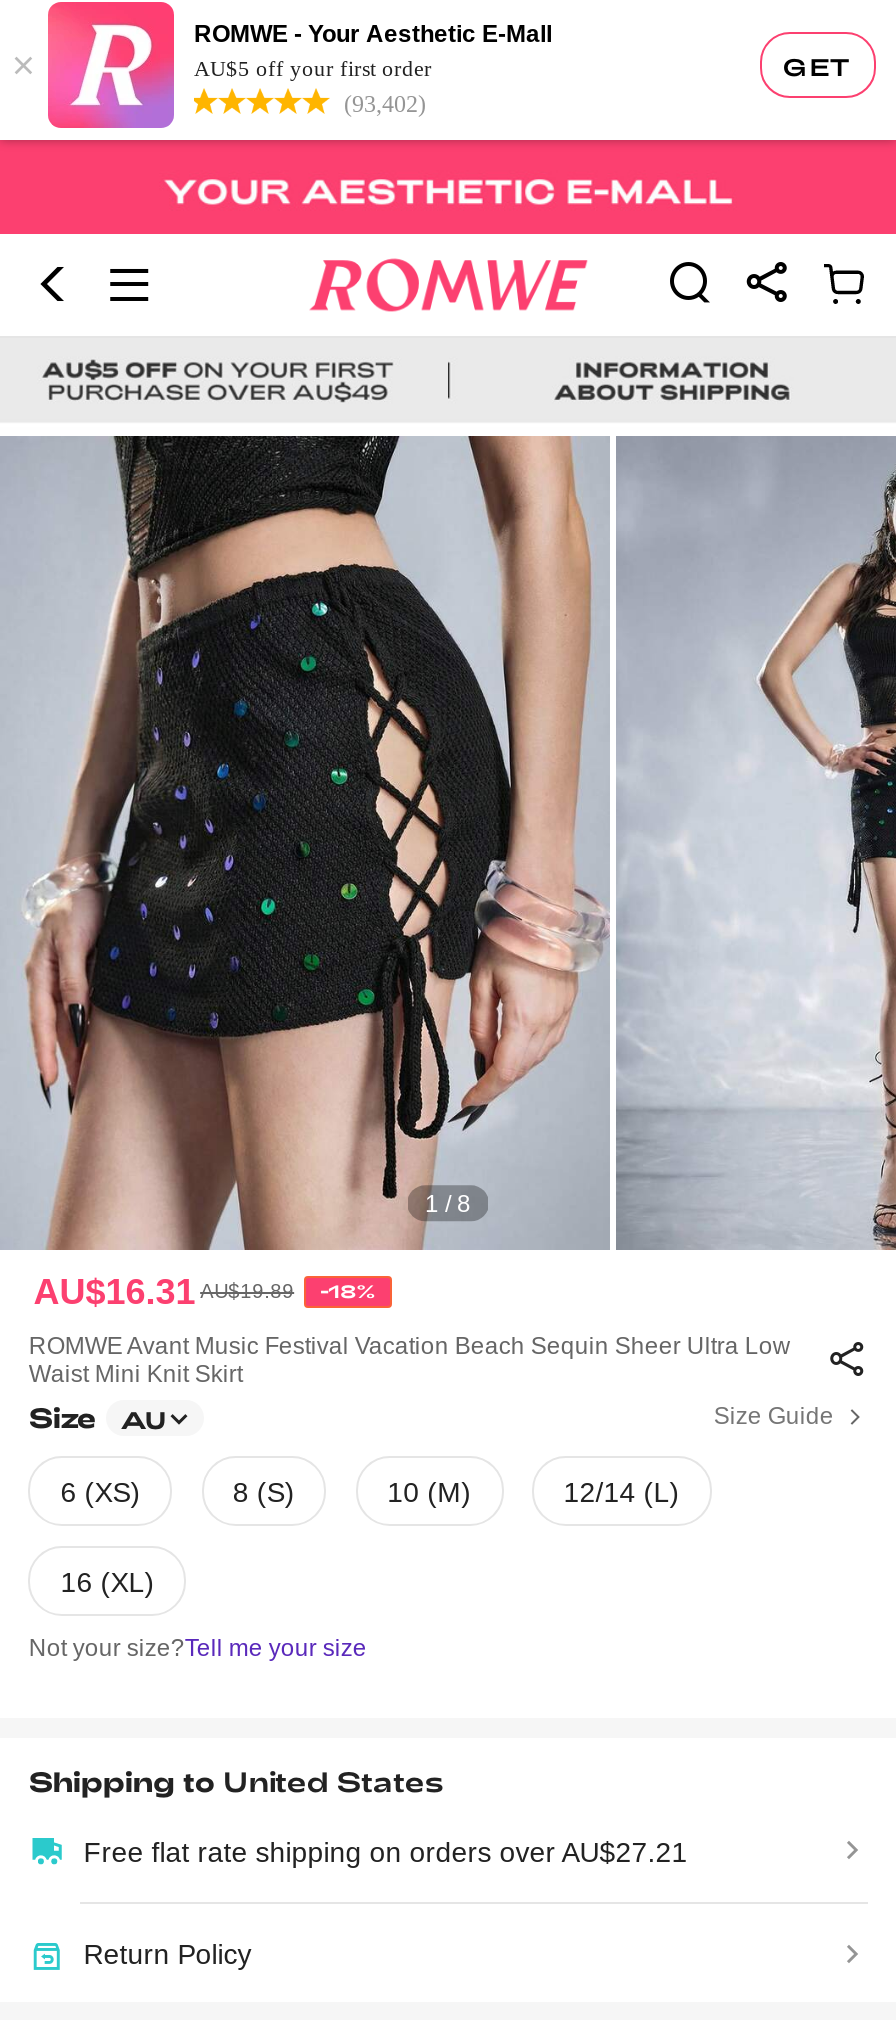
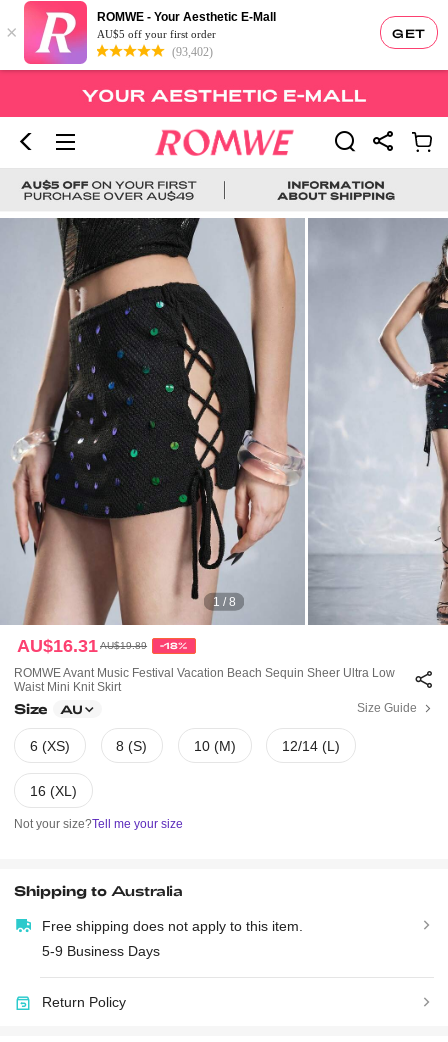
[29,1765,687,1868] Shipping to United States | Free flat rate shipping on orders over AU$27.21 -> [14,882,303,959] Shipping to Australia | Free shipping does not apply to this item. | 5-9 Business Days

